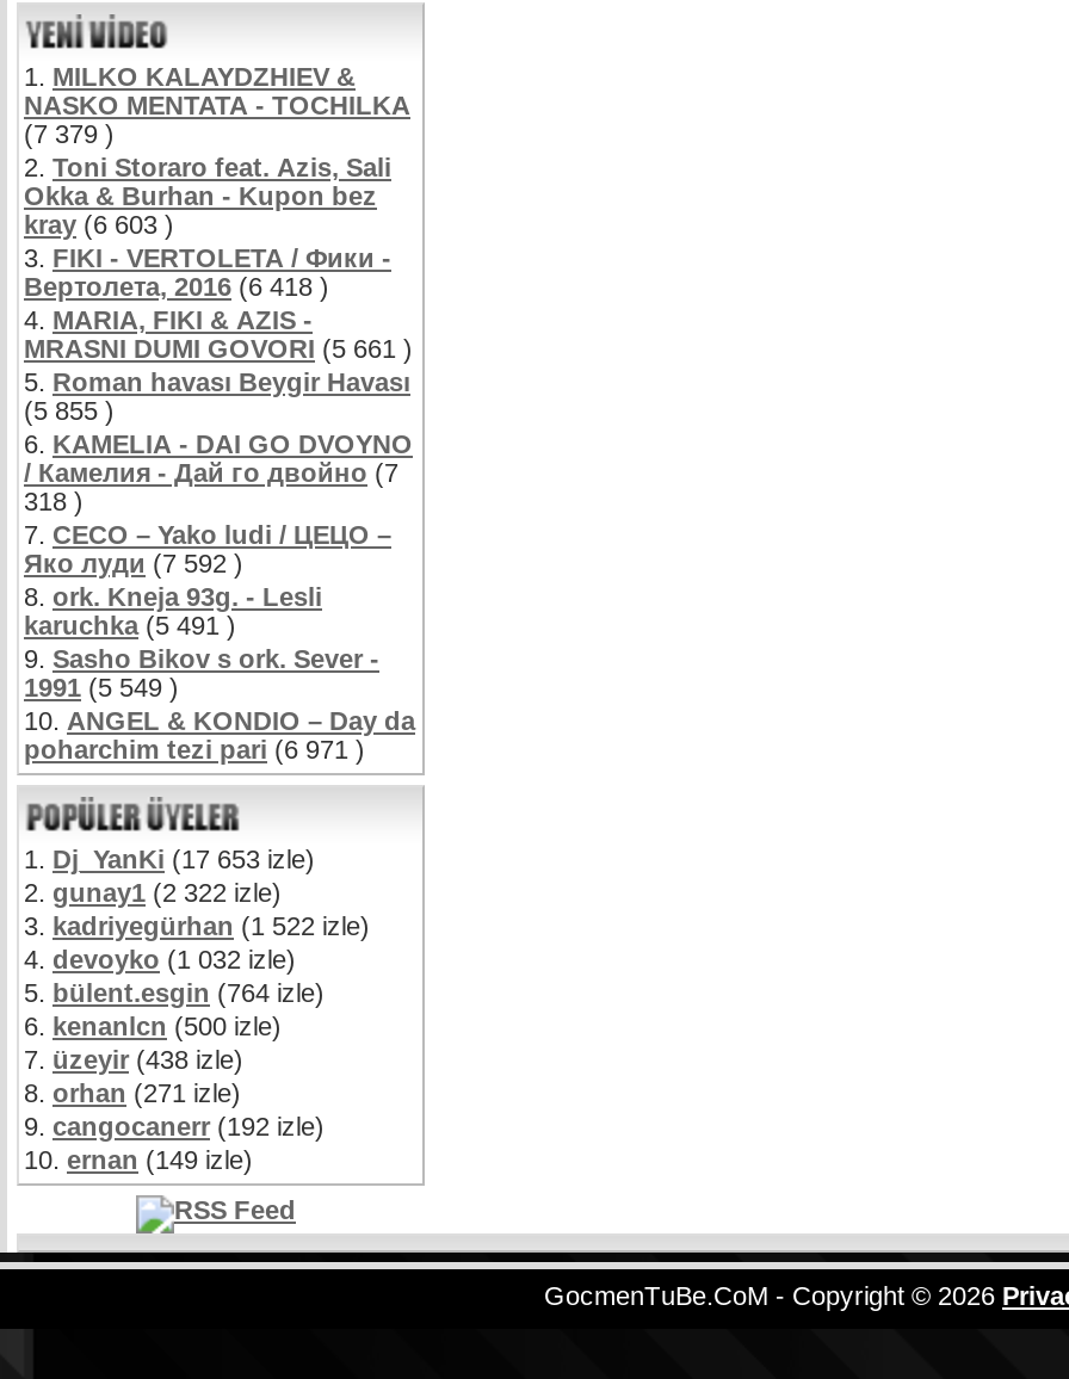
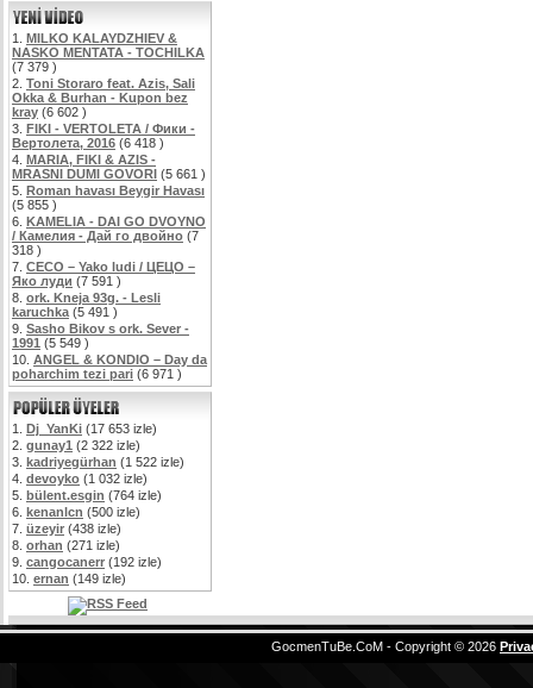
[24,210,174,239] kray(6 603 ) -> [12,105,87,119] kray(6 602 )
[24,549,243,577] Яко луди(7 592 ) -> [12,274,121,288] Яко луди(7 591 )

